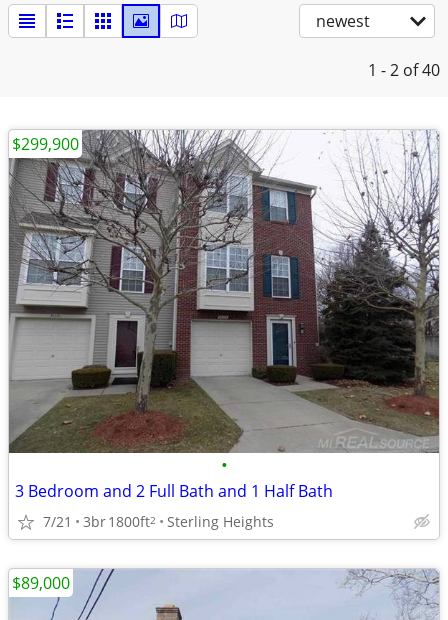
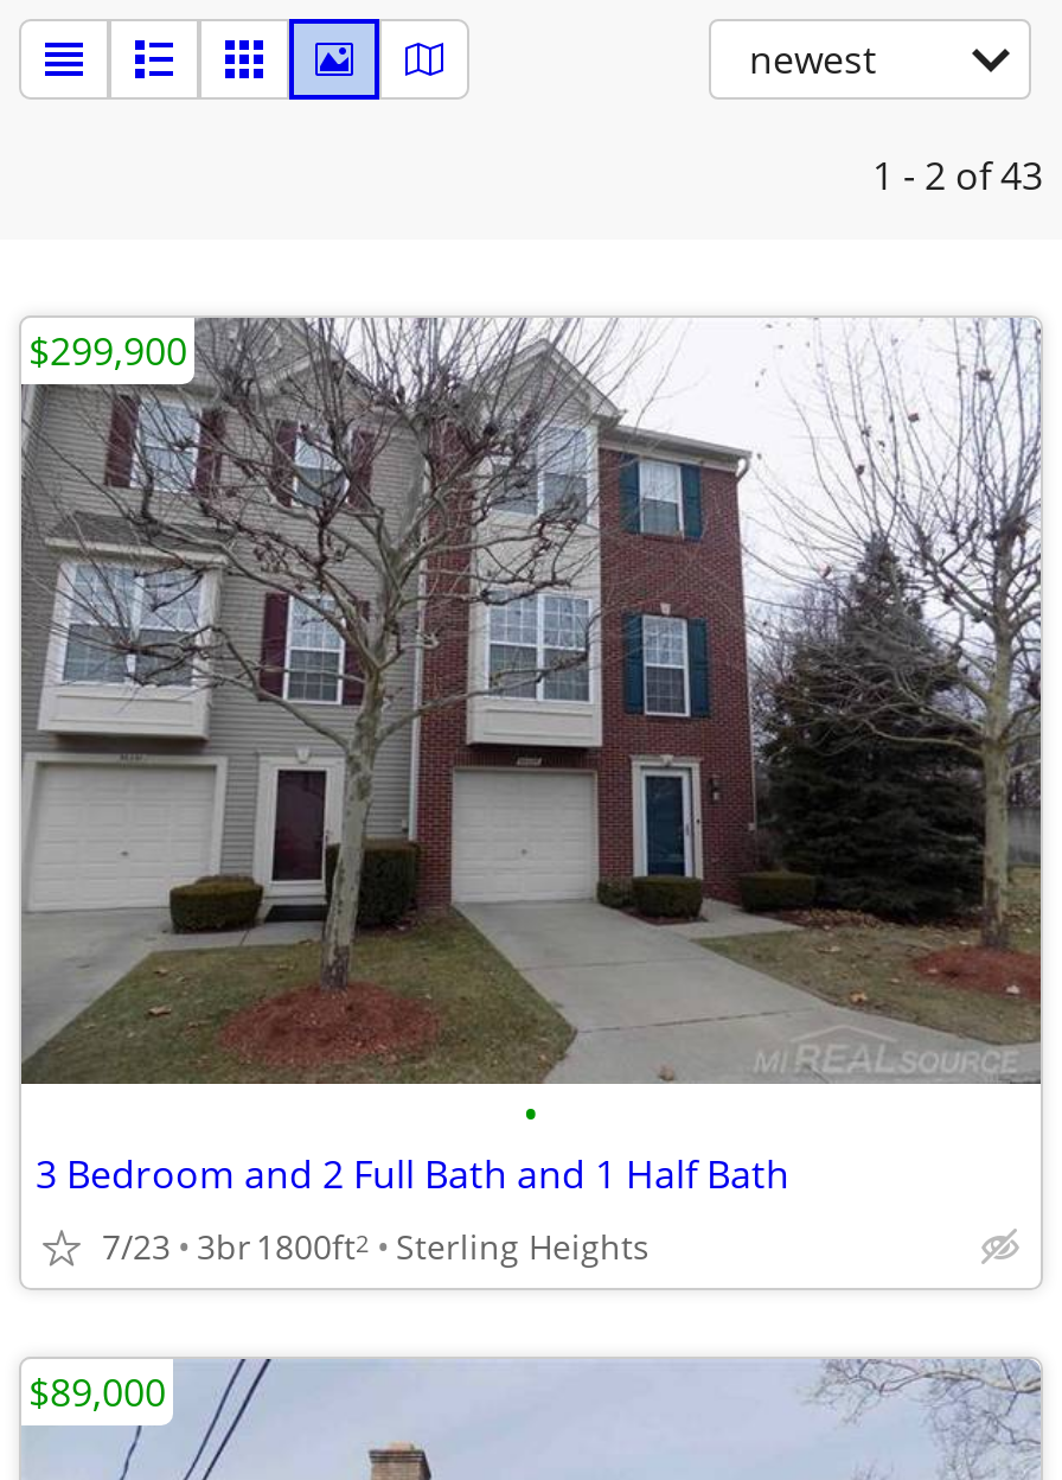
[368,59,440,81] 1 - 2 of 40 -> [872,149,1043,202] 1 - 2 of 43
[43,511,274,530] 7/21 3br 1800ft2 Sterling Heights -> [102,1223,650,1268] 7/23 3br 1800ft2 Sterling Heights

